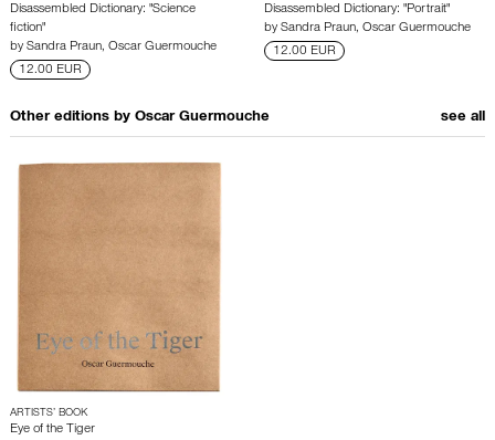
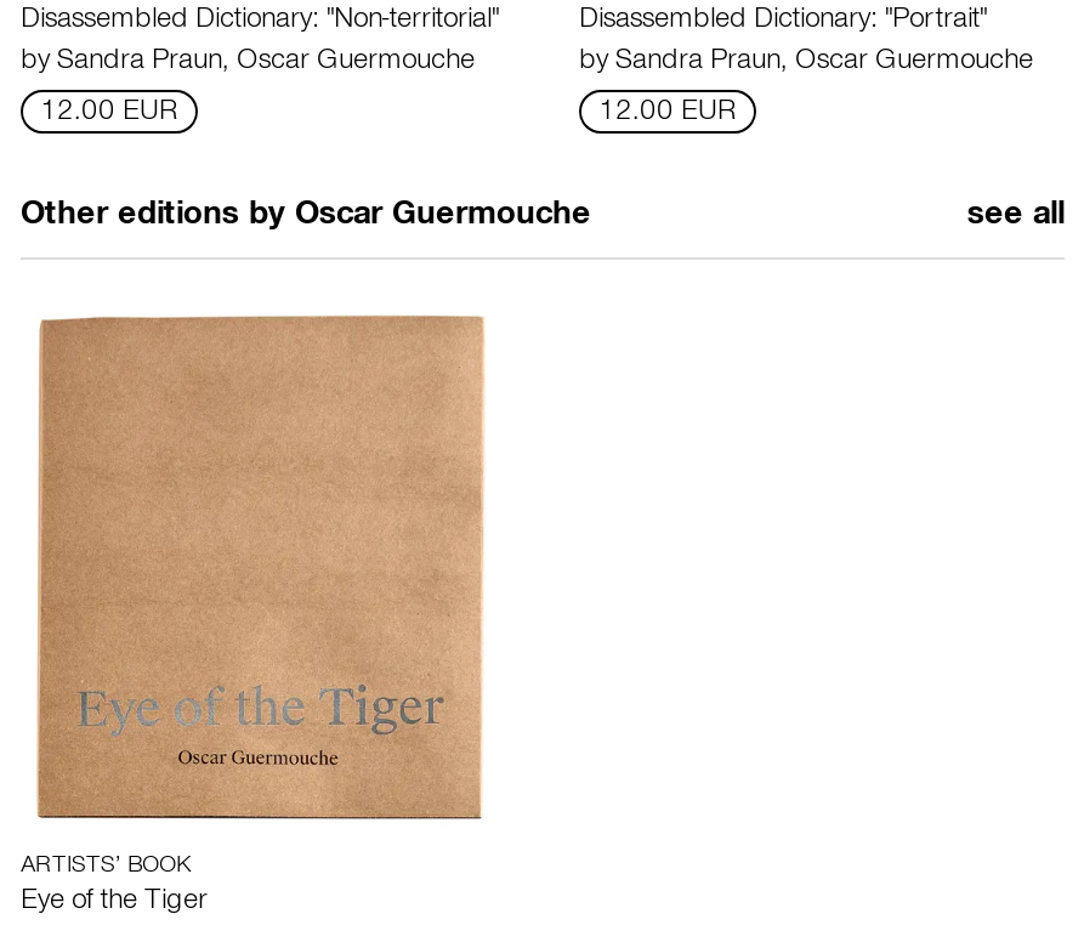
[10,3,196,35] Disassembled Dictionary: "Science | fiction" -> [21,7,499,36] Disassembled Dictionary: "Non-territorial"

